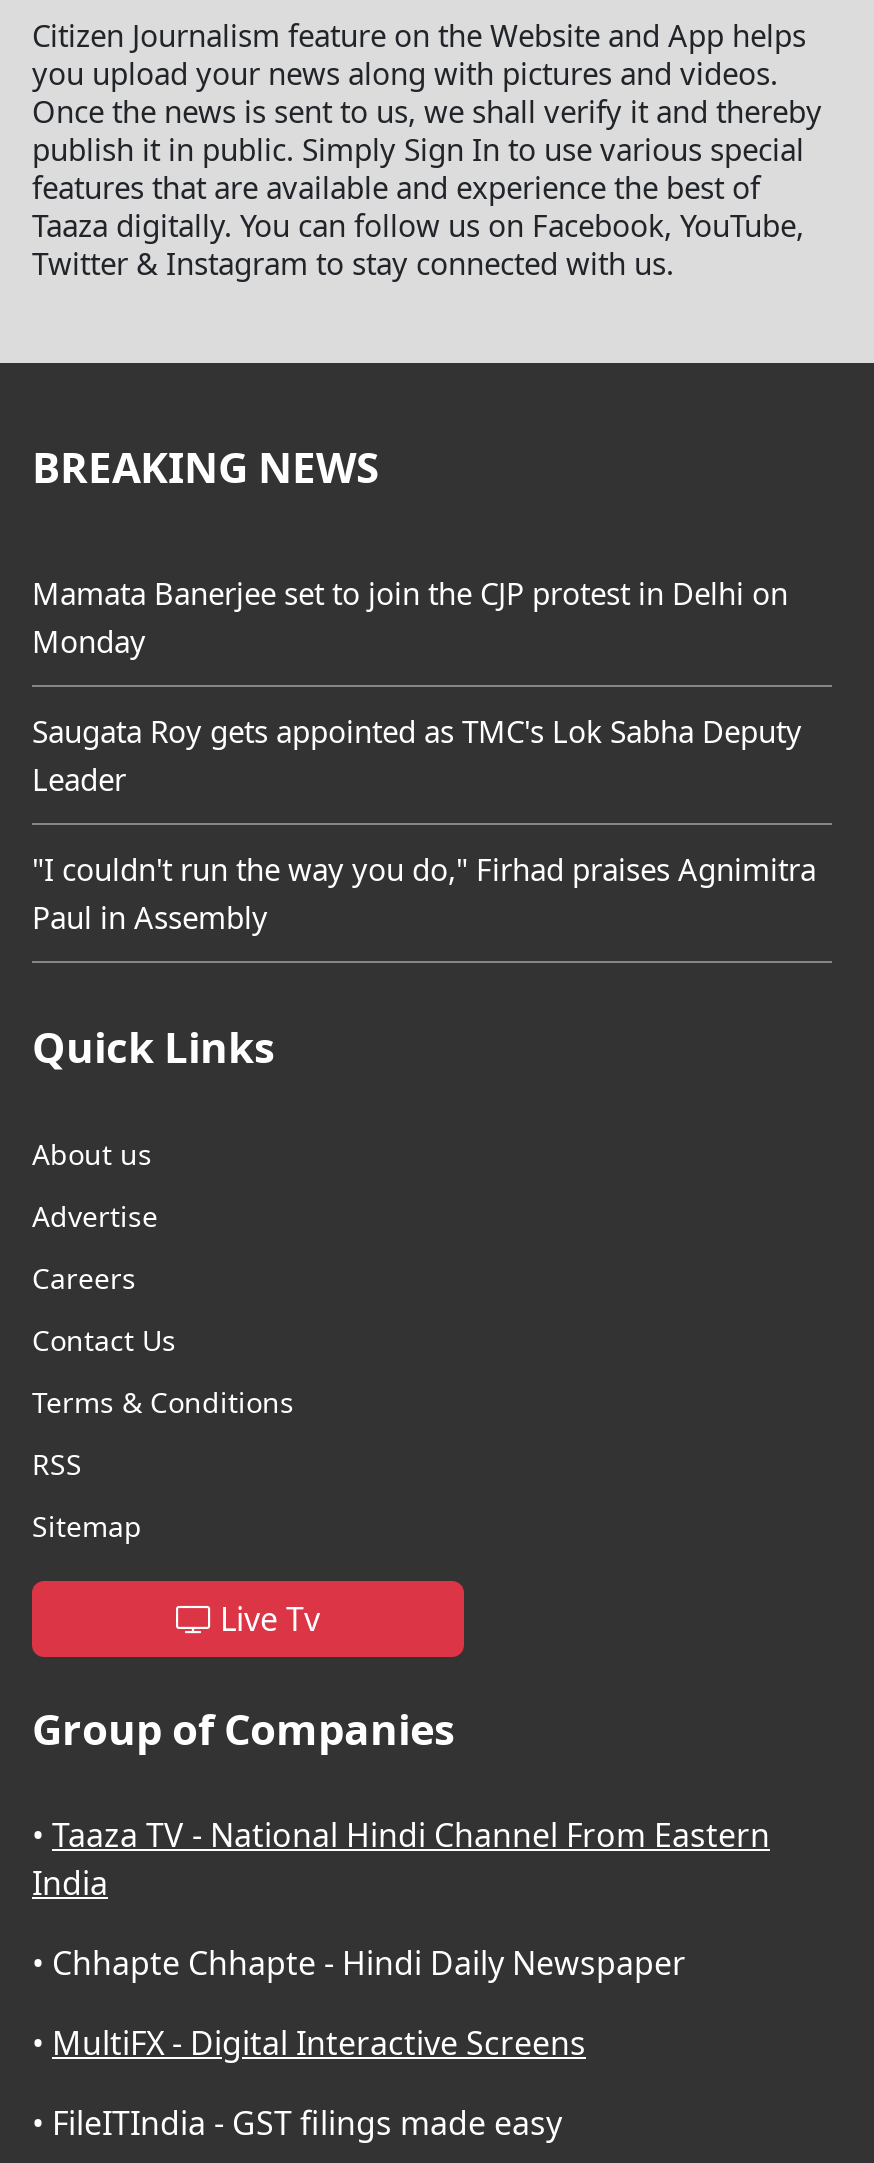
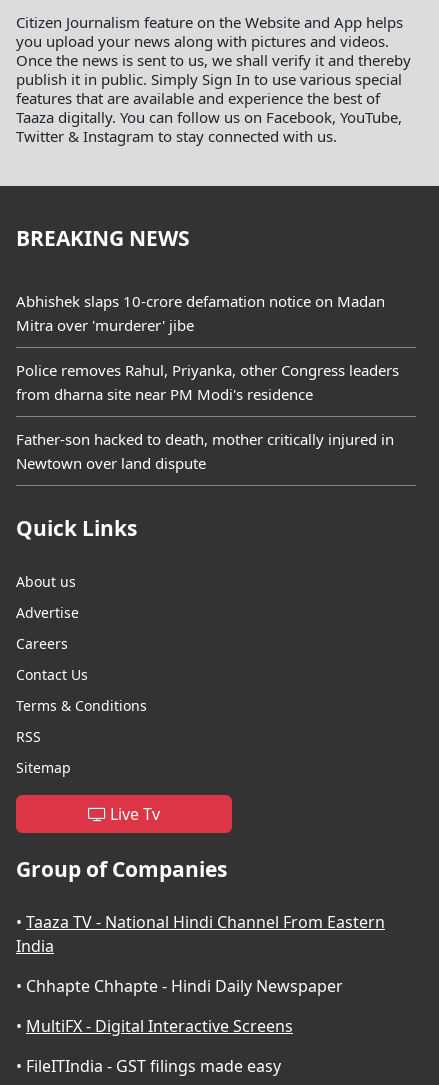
[32,573,788,661] Mamata Banerjee set to join the CJP protest in Delhi on | Monday -> [16,291,385,335] Abhishek slaps 10-crore defamation notice on Madan | Mitra over 'murderer' jibe
[32,711,802,799] Saugata Roy gets appointed as TMC's Lok Sabha Deputy | Leader -> [16,360,399,404] Police removes Rahul, Priyanka, other Congress leaders | from dharna site near PM Modi's residence
[32,849,816,937] "I couldn't run the way you do," Firhad praises Agnimitra | Paul in Assembly -> [16,429,394,473] Father-son hacked to death, mother critically injured in | Newtown over land dispute

